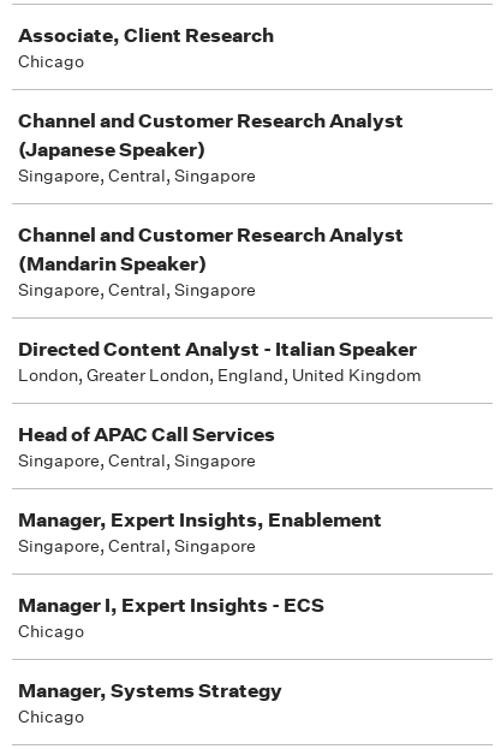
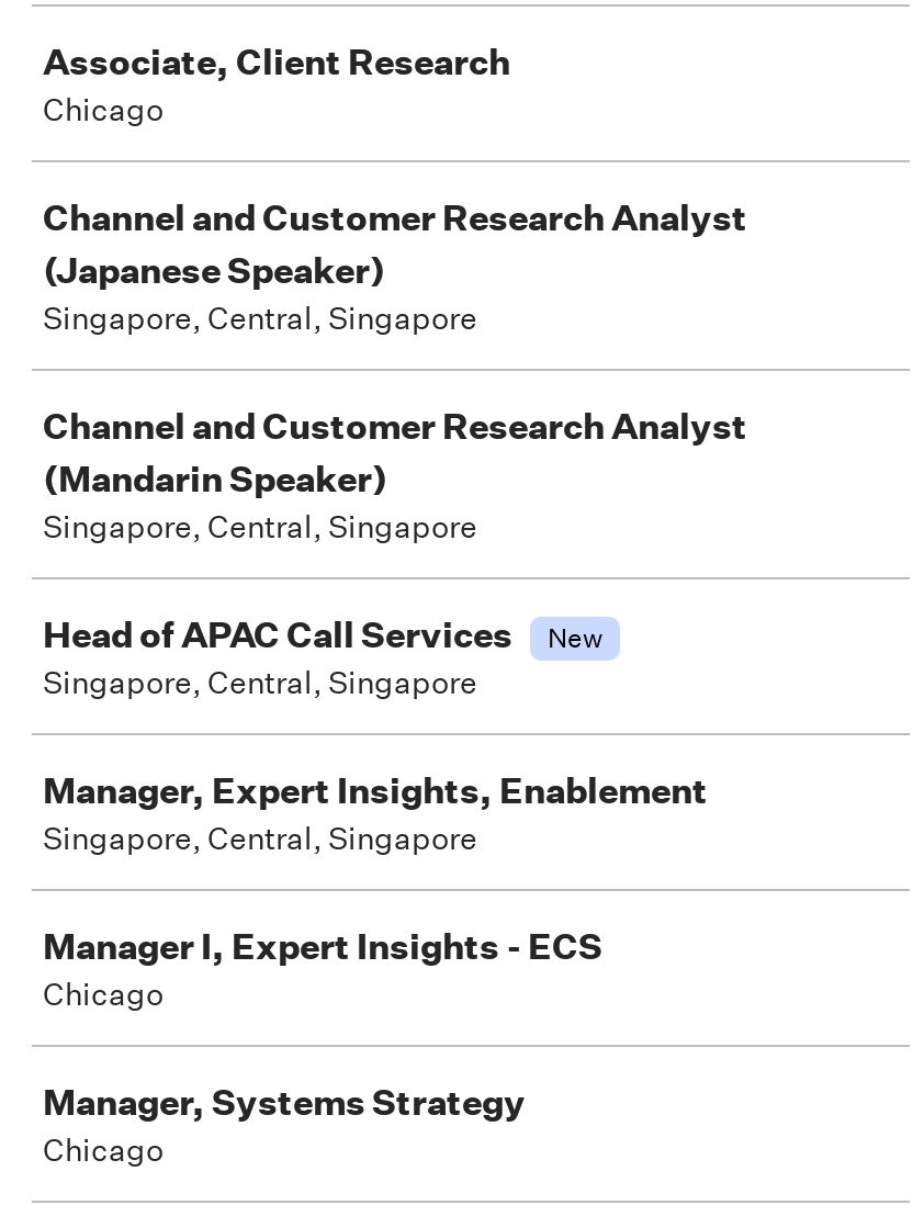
[18,336,422,386] Directed Content Analyst - Italian Speaker | London, Greater London, England, United Kingdom -> none
none -> [548,619,602,656] New

